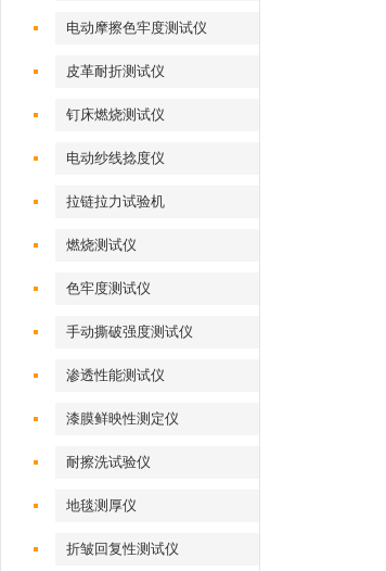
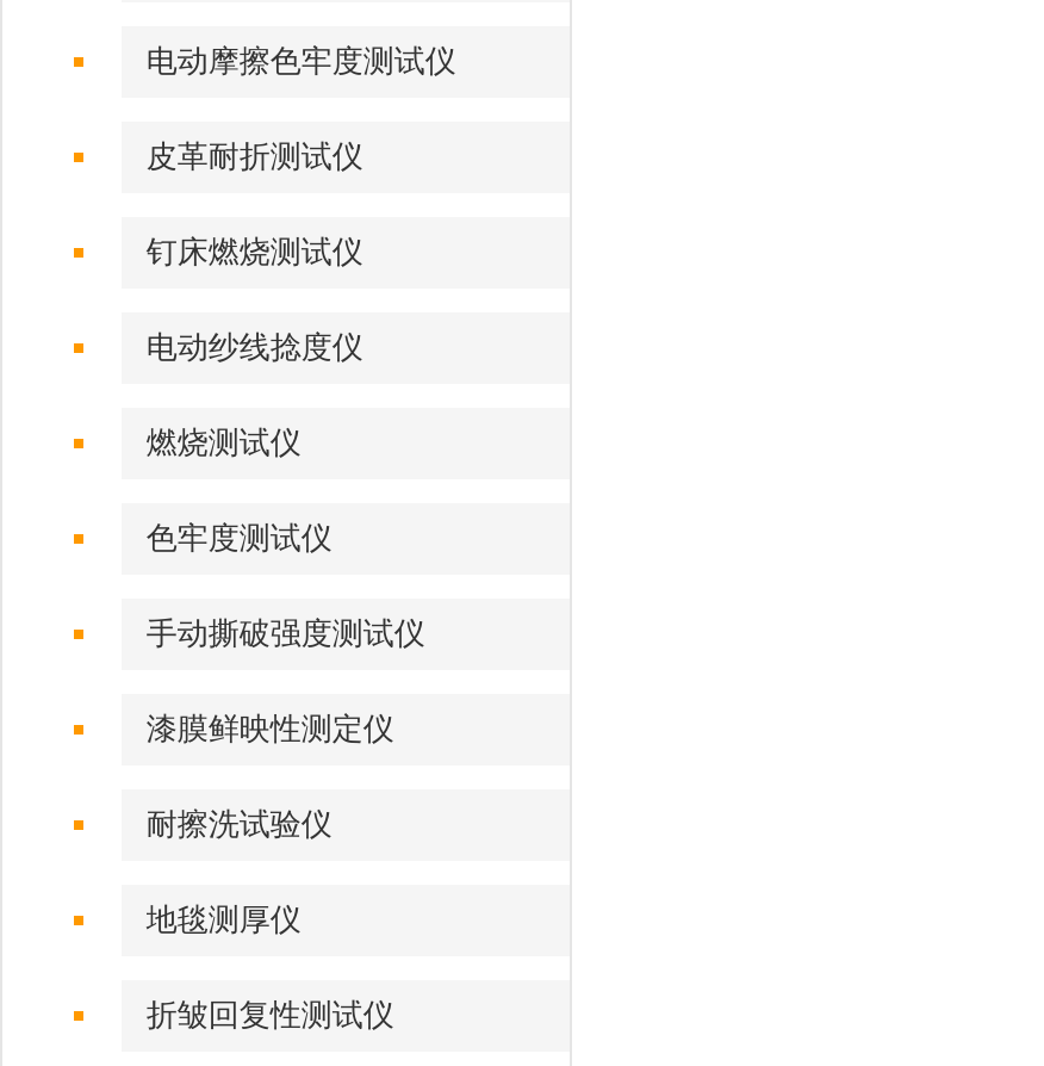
[67,193,165,210] 拉链拉力试验机 -> none
[67,367,165,383] 渗透性能测试仪 -> none

